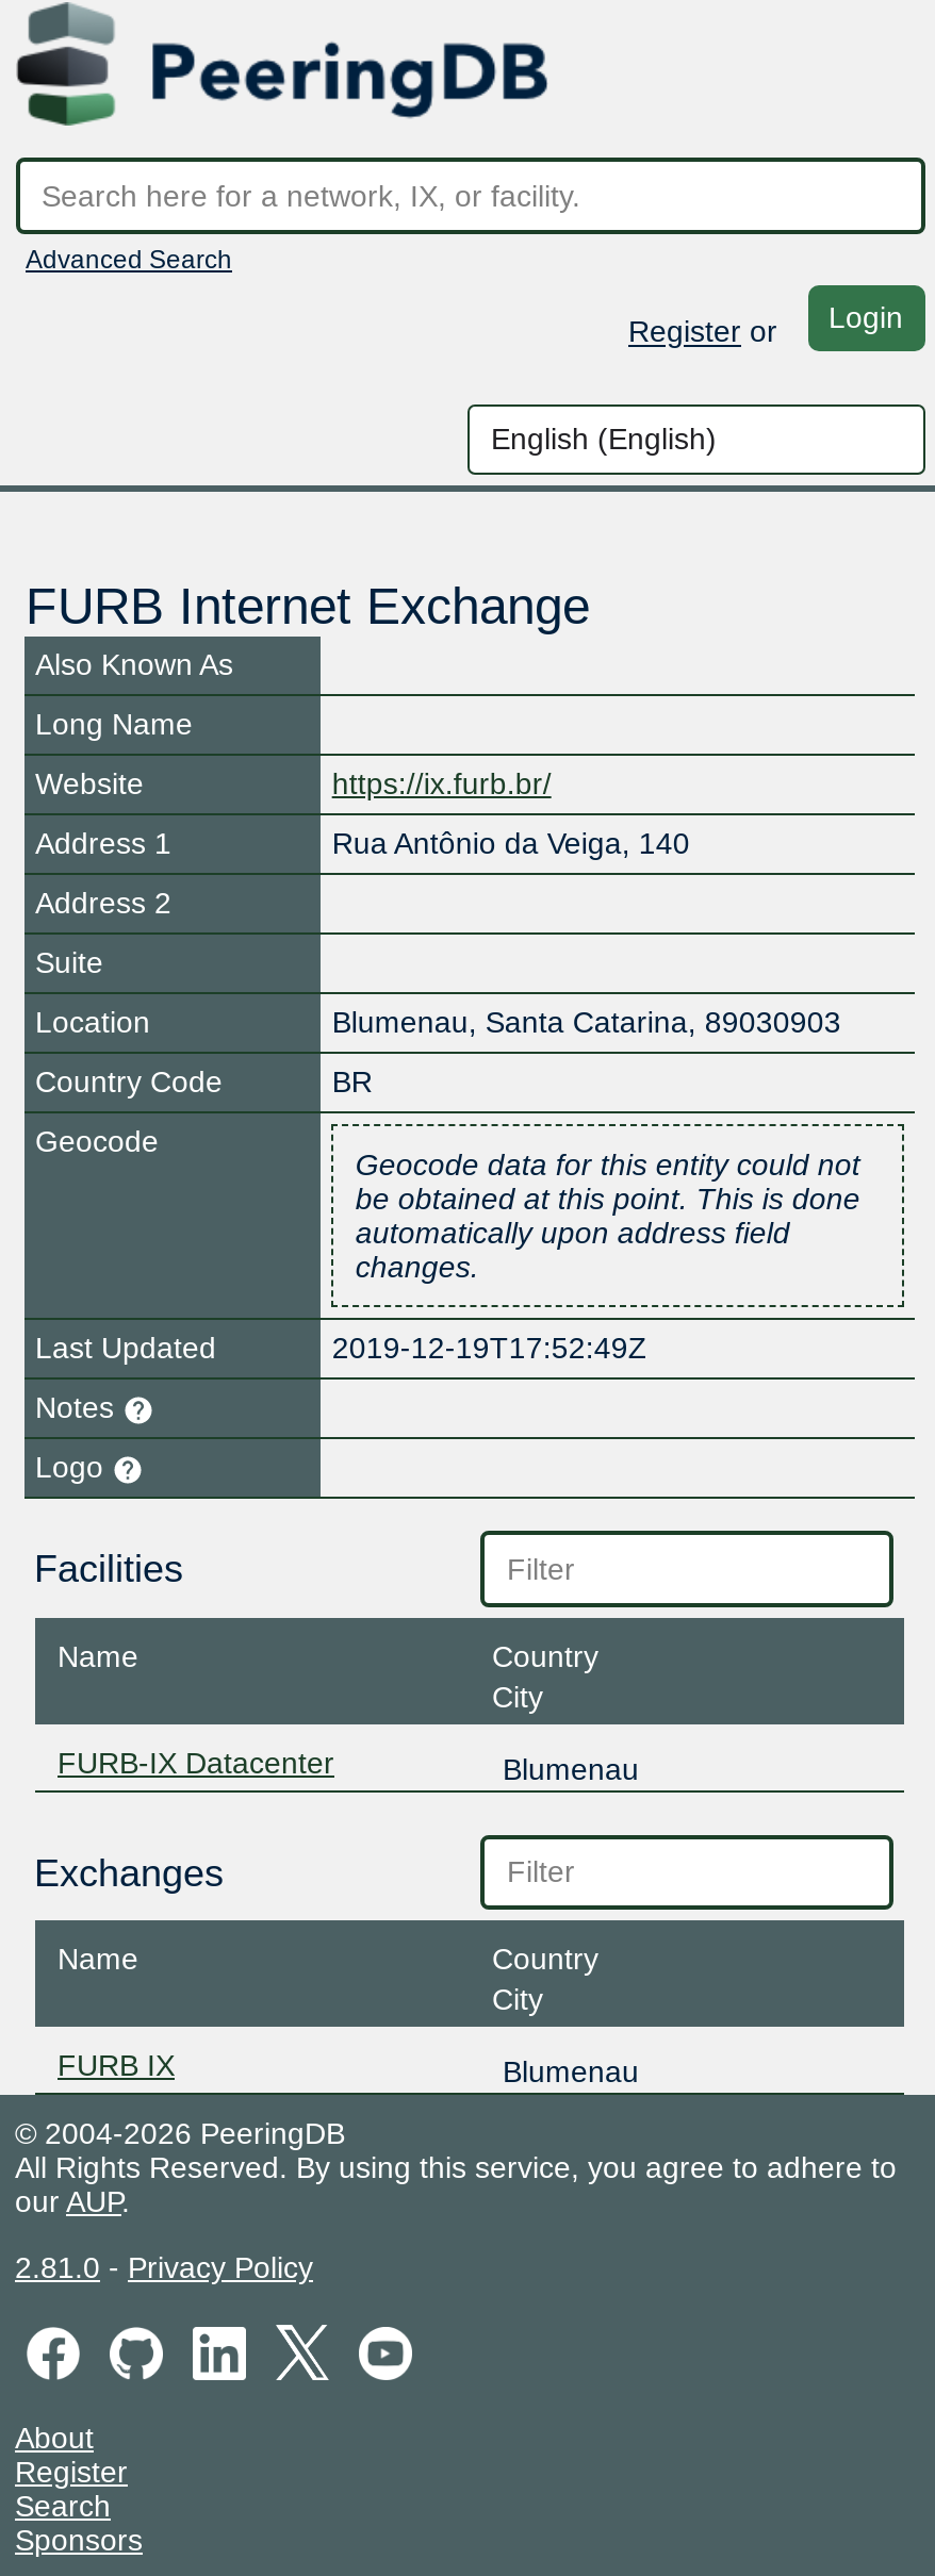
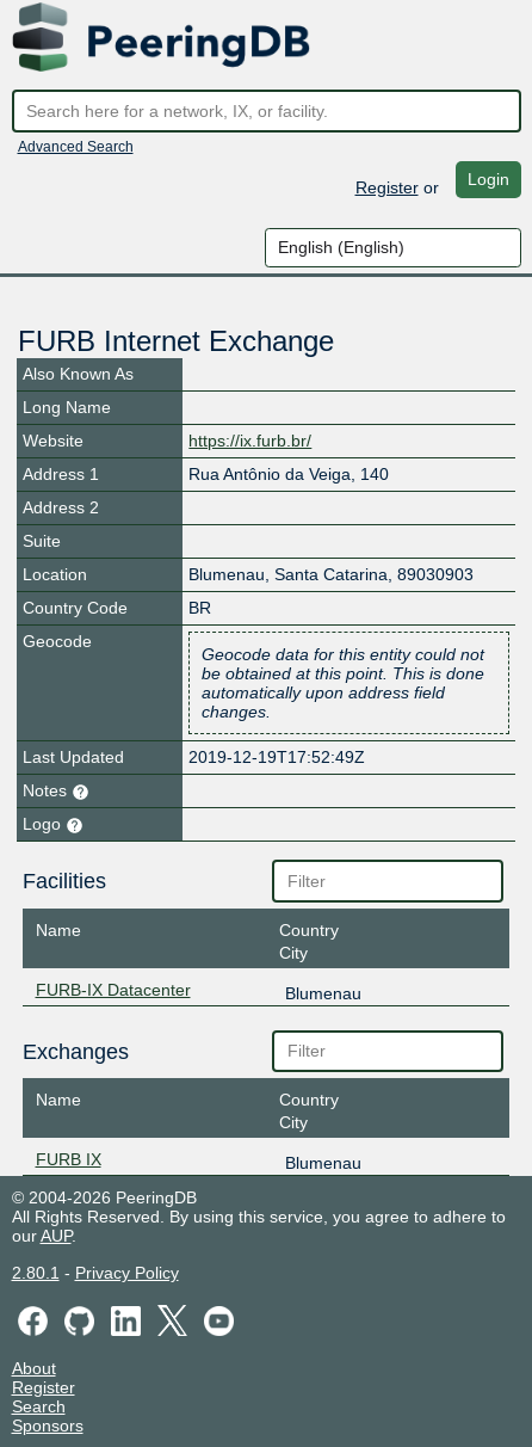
[15,2251,313,2285] 2.81.0 - Privacy Policy -> [11,1263,178,1283] 2.80.1 - Privacy Policy

